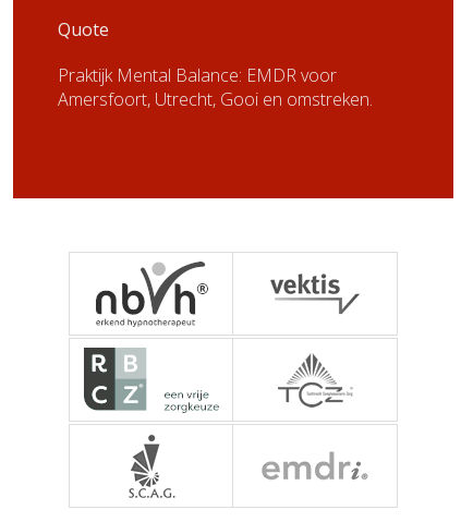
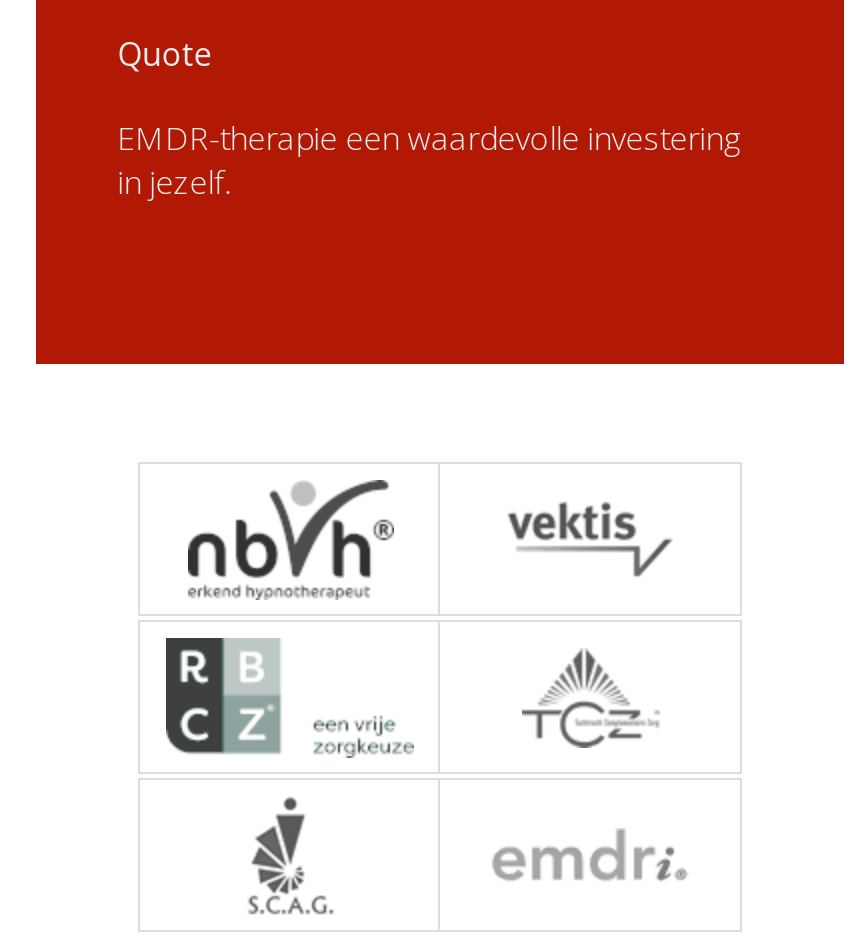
[57,63,372,111] Praktijk Mental Balance: EMDR voor | Amersfoort, Utrecht, Gooi en omstreken. -> [117,115,739,203] EMDR-therapie een waardevolle investering | in jezelf.

